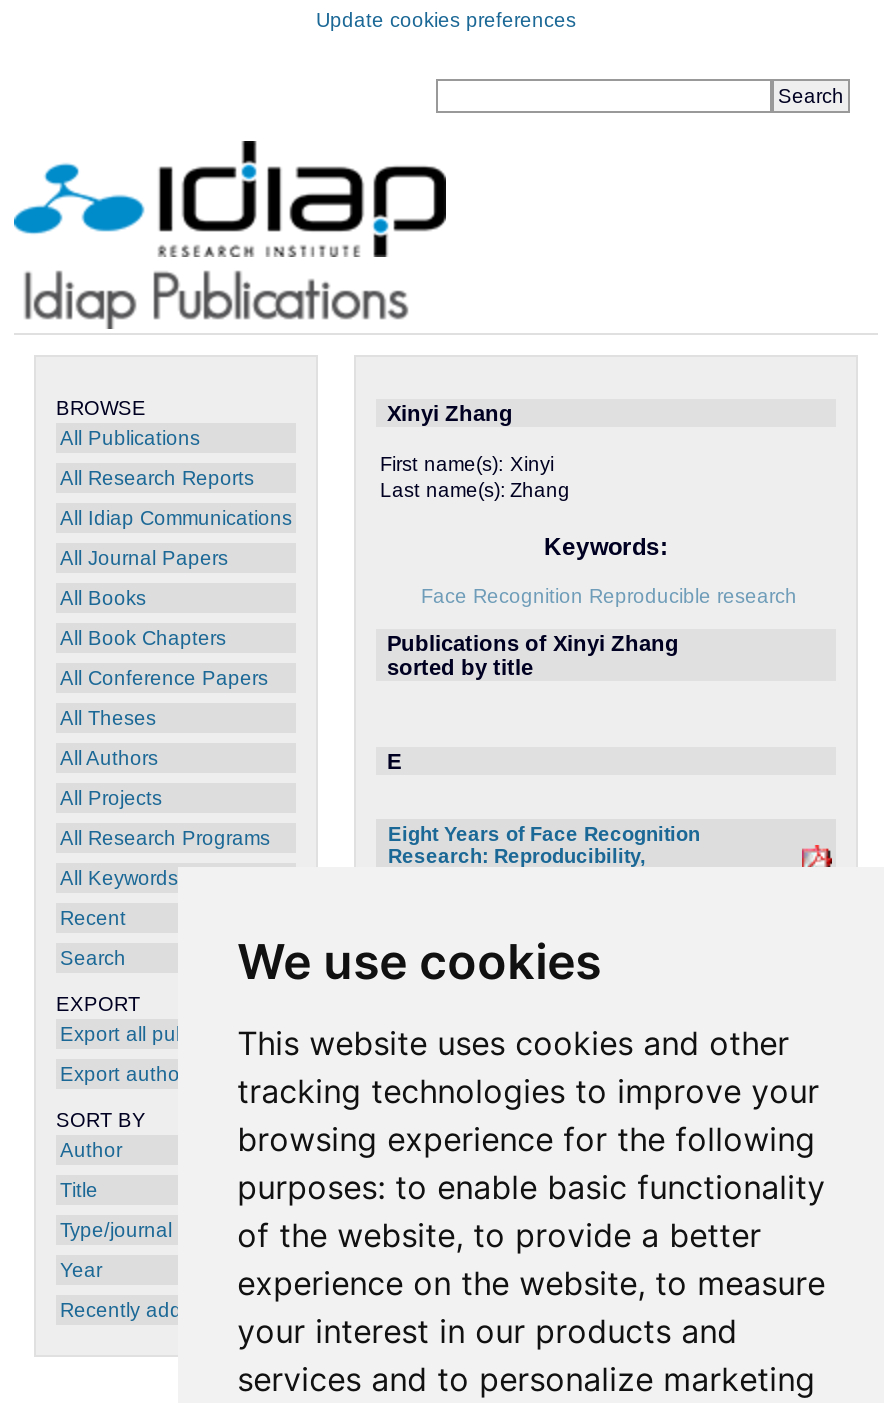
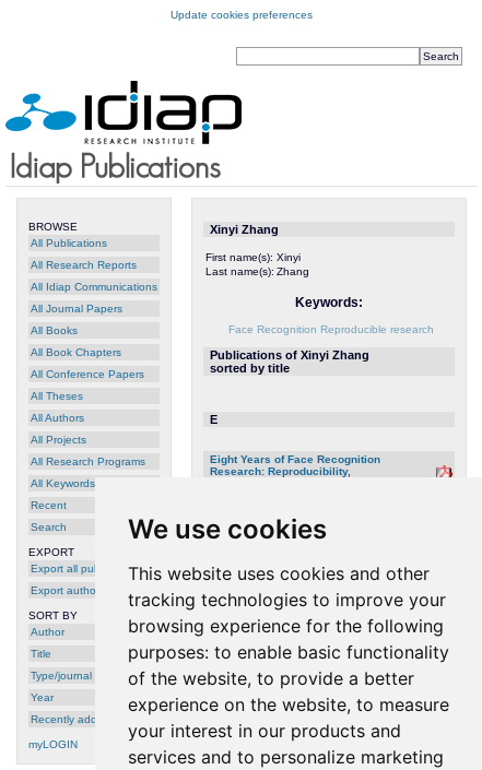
none -> [28,738,78,750] myLOGIN

